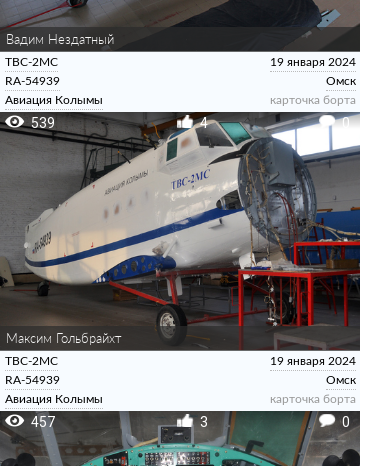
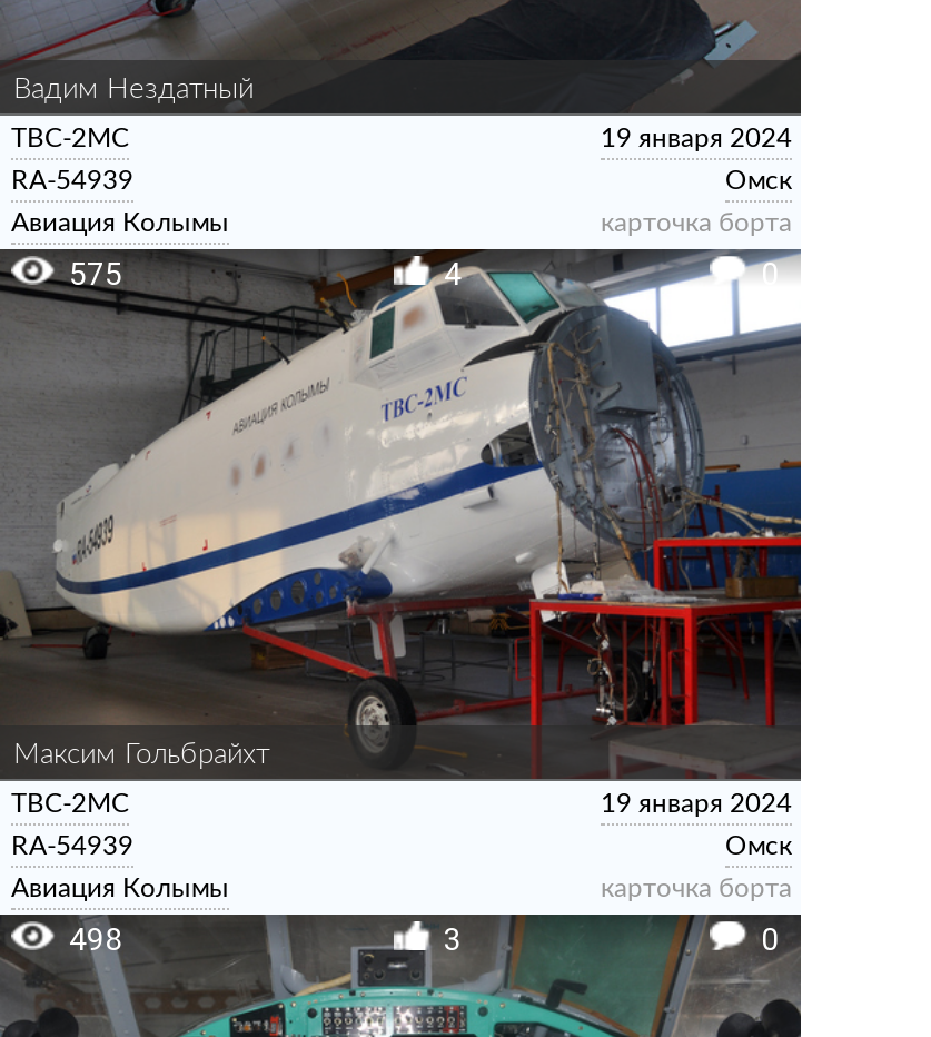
[25,115,55,131] 539 -> [56,256,122,292] 575
[25,414,55,430] 457 -> [56,921,122,957] 498

